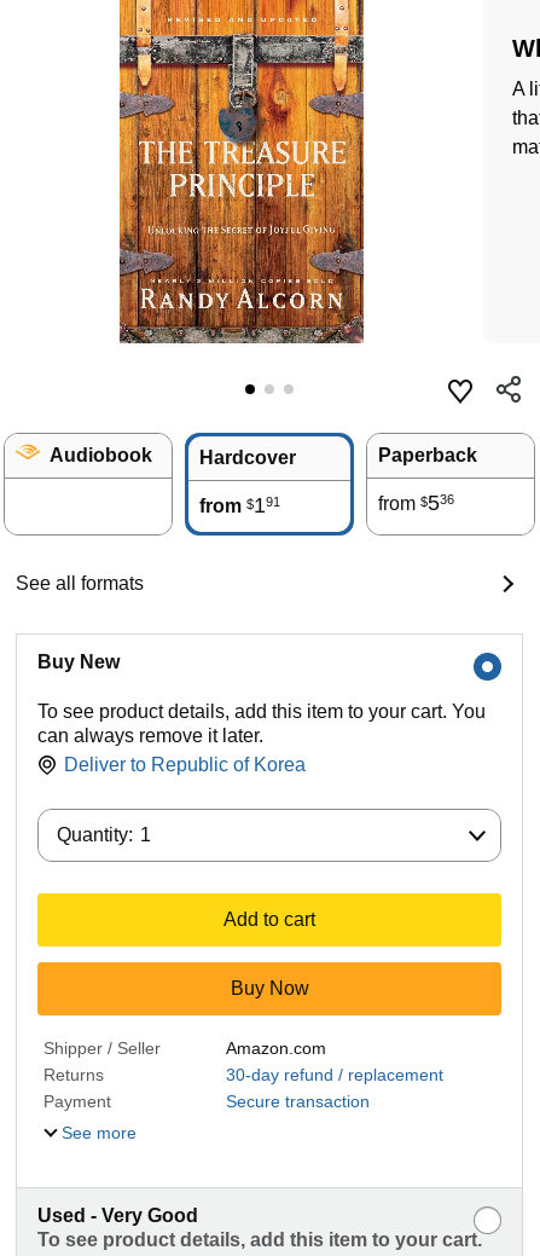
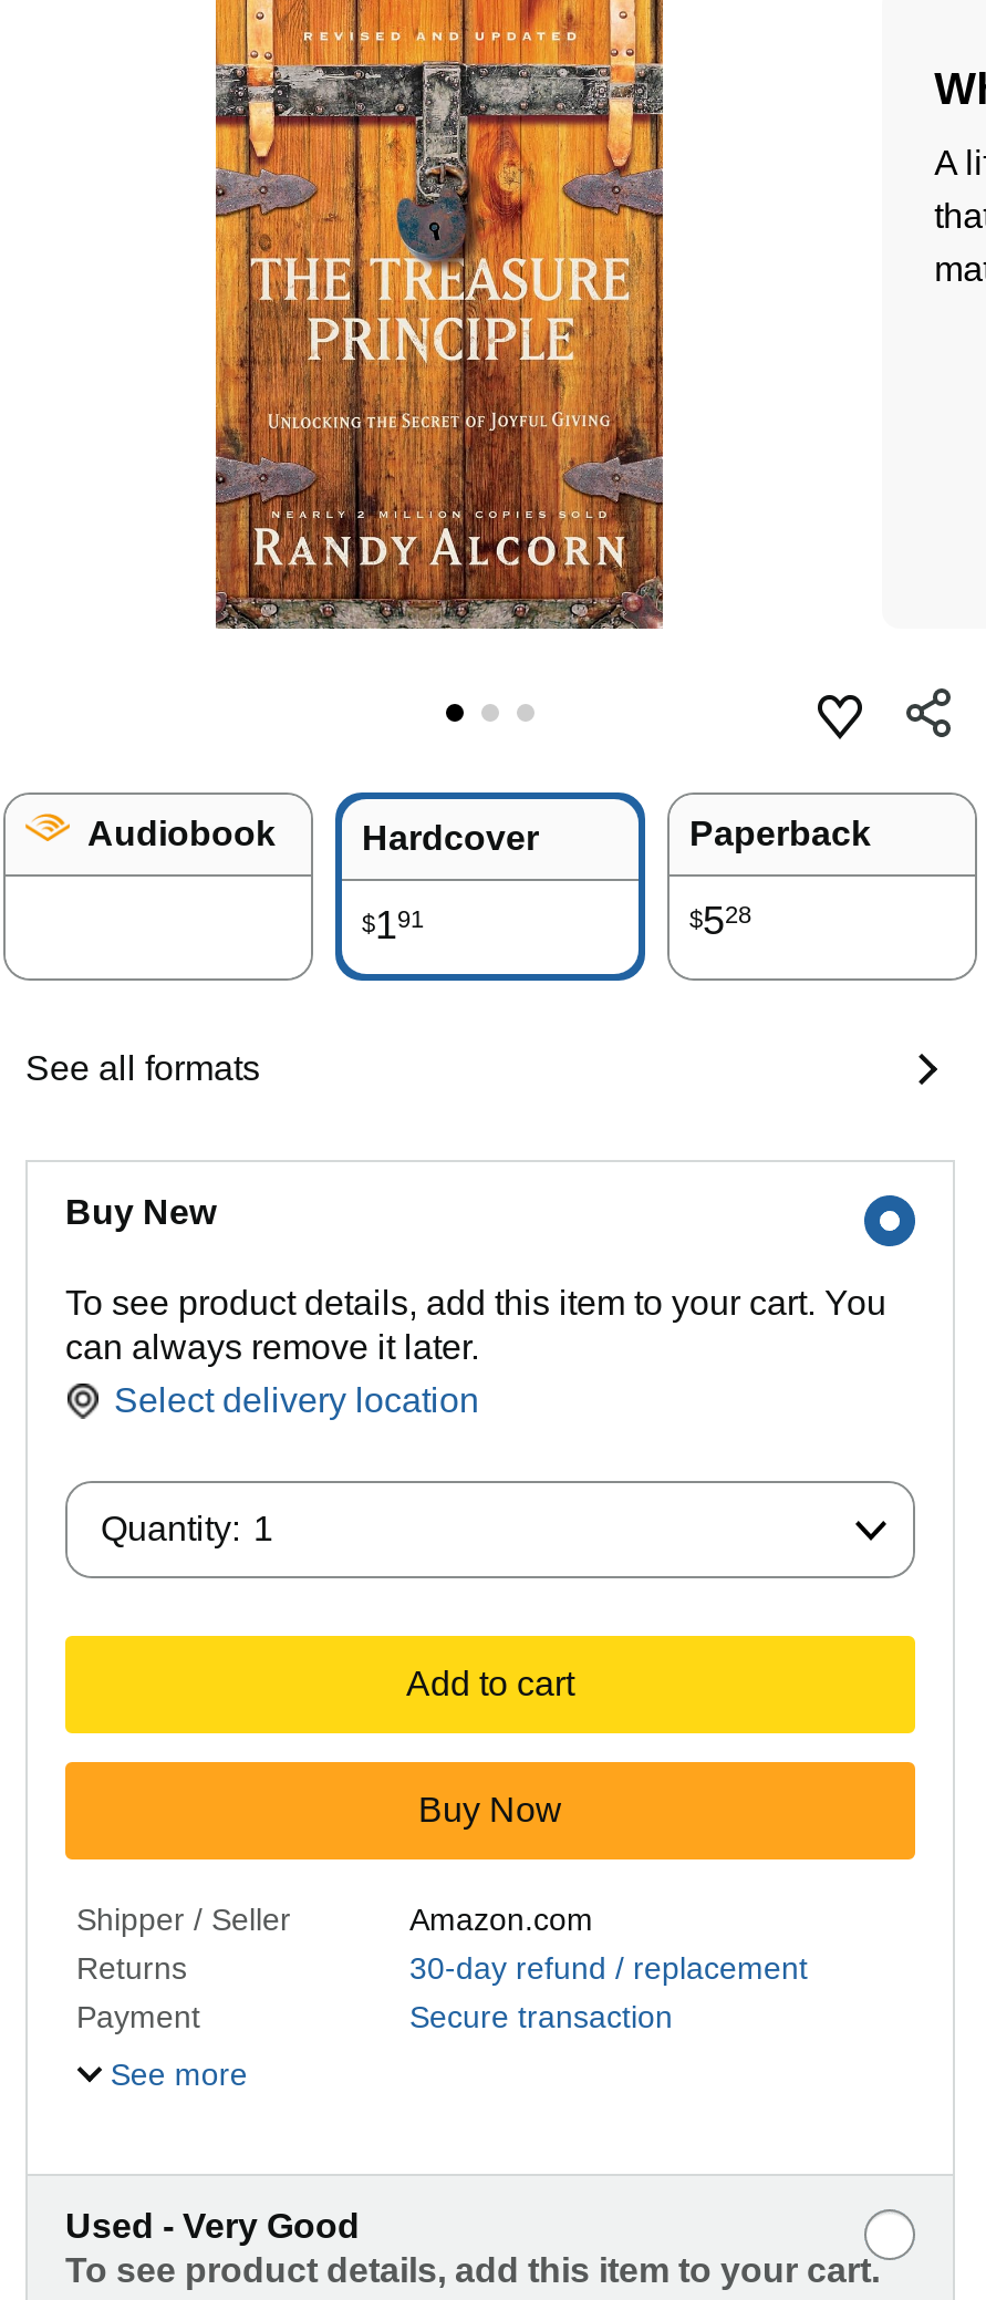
[199,493,280,518] from $191 -> [362,903,424,948] $191
[378,491,454,515] from $536 -> [689,899,751,943] $528
[64,754,306,775] Deliver to Republic of Korea -> [114,1382,479,1419] Select delivery location

